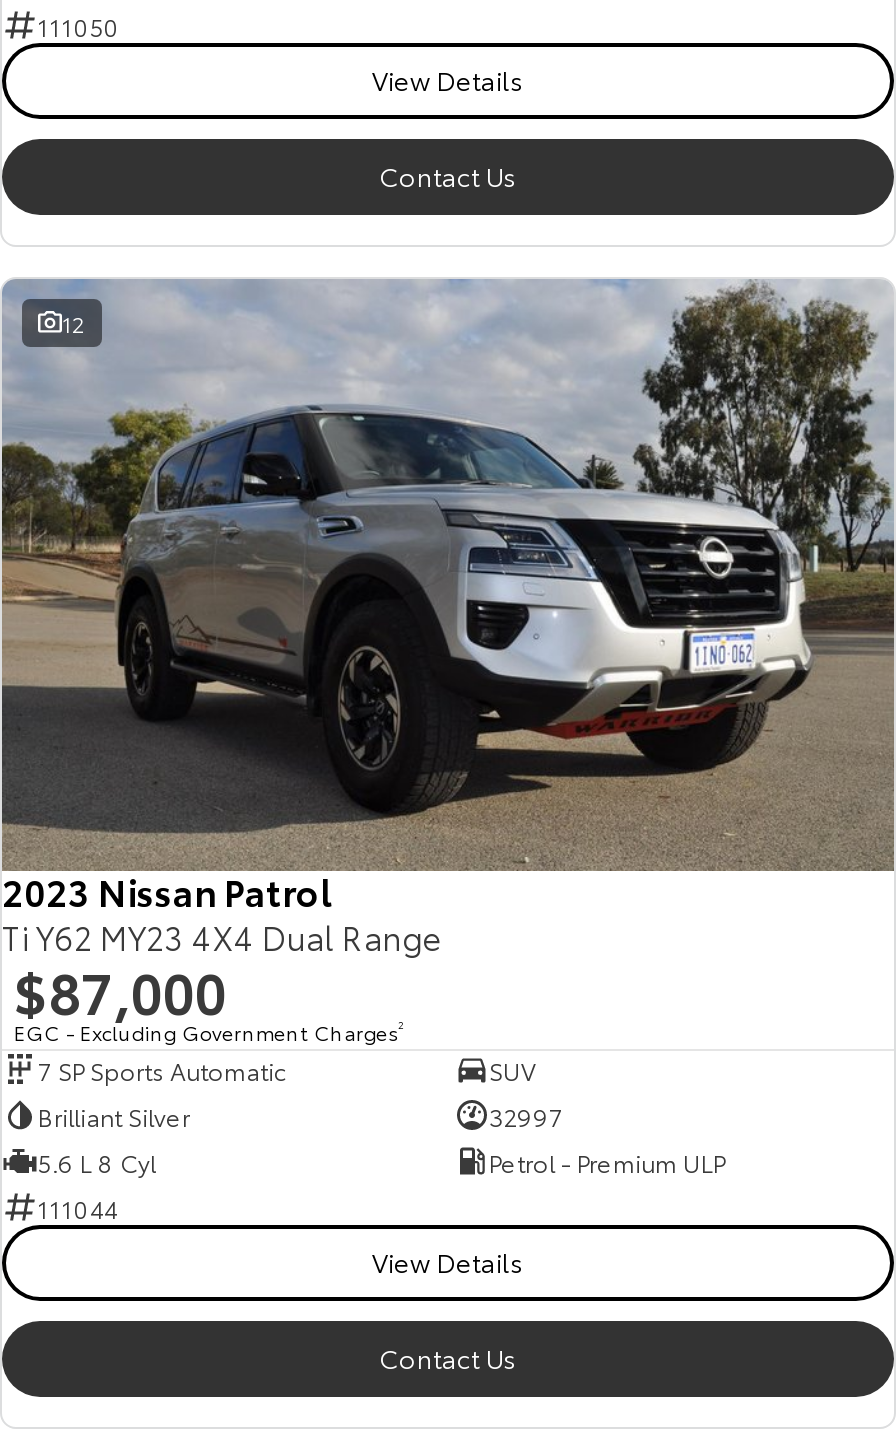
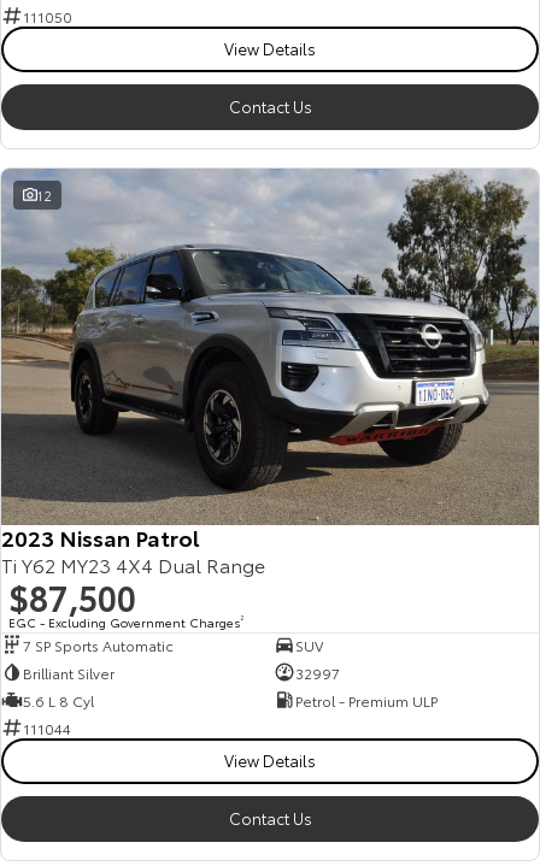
[14,950,226,1030] $87,000 -> [8,573,136,621] $87,500

